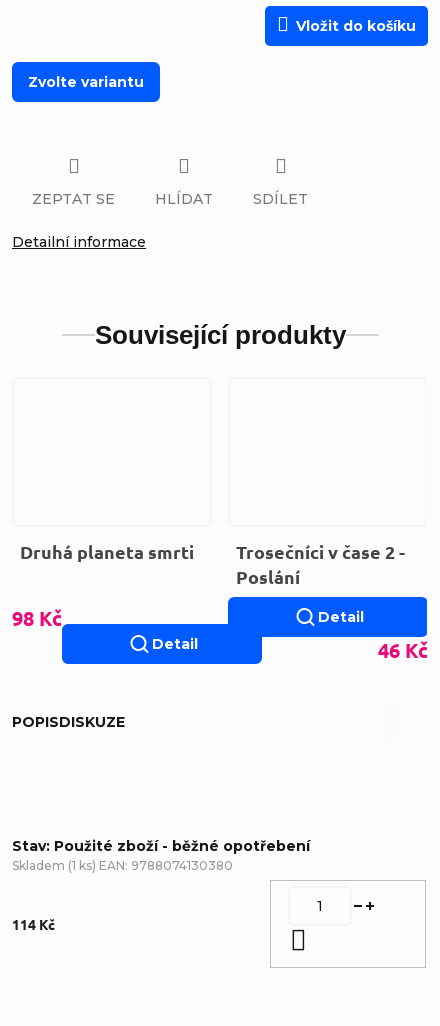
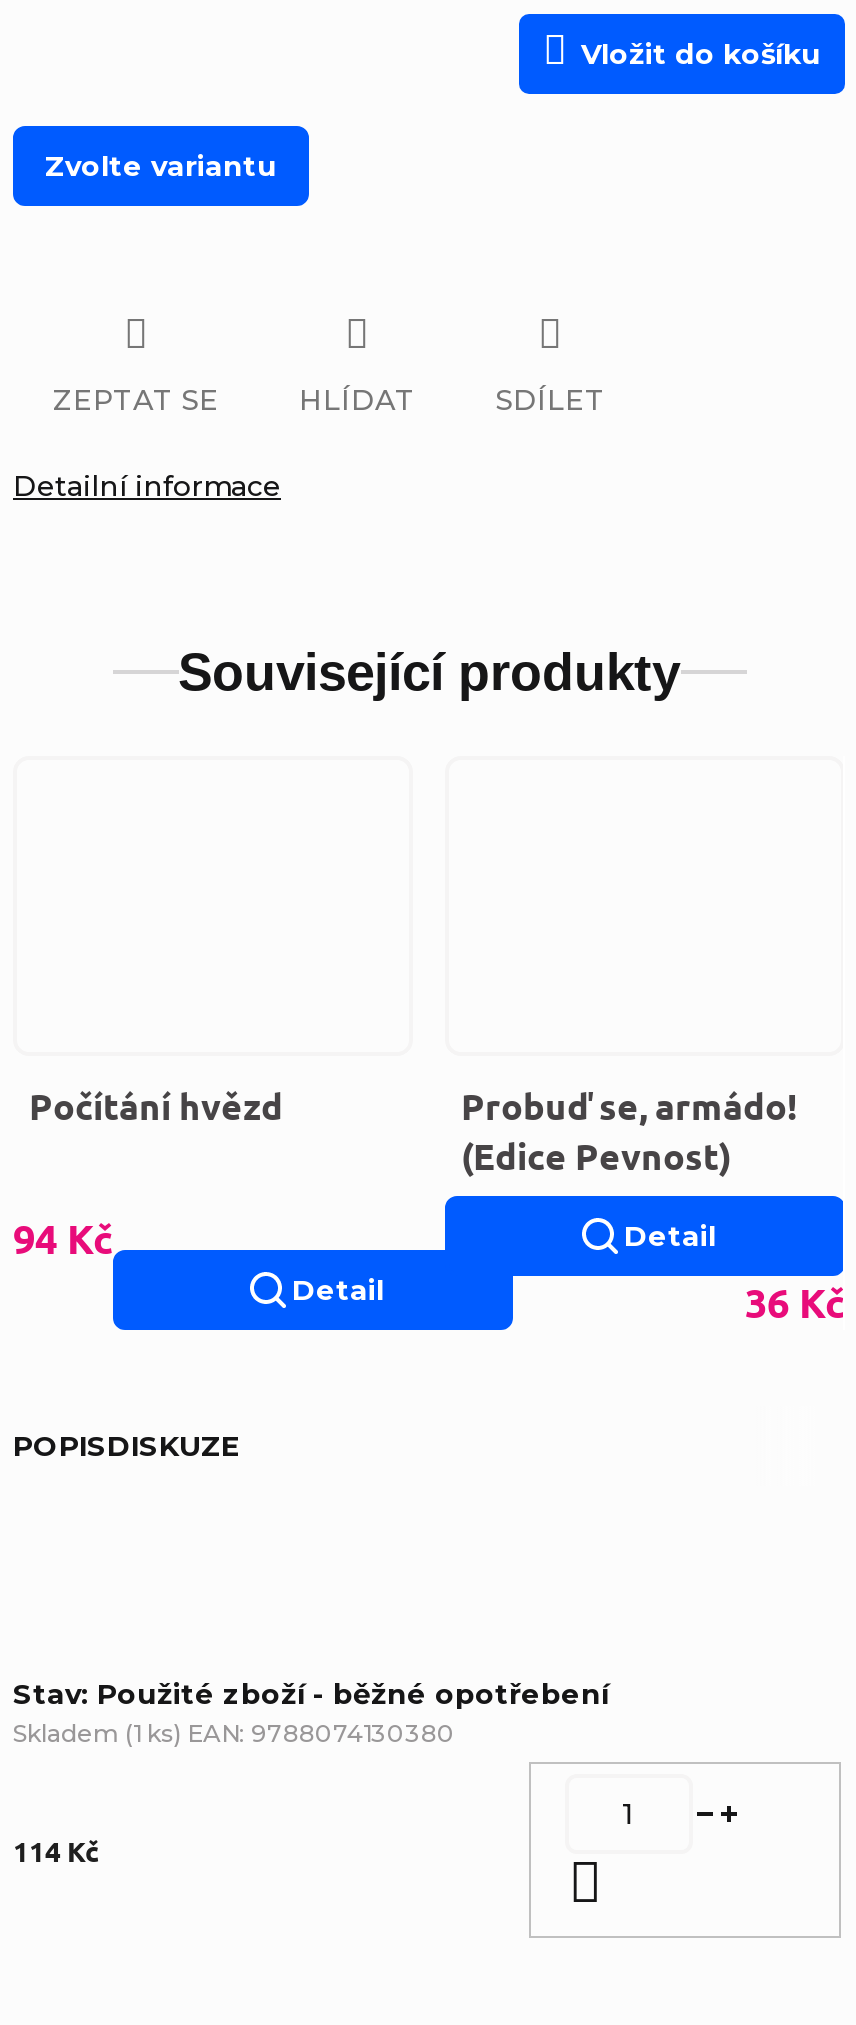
[20,540,194,563] Druhá planeta smrti -> [29,1083,283,1129] Počítání hvězd
[236,540,405,588] Trosečníci v čase 2 - | Poslání -> [461,1083,797,1179] Probuď se, armádo! | (Edice Pevnost)
[12,605,62,631] 98 Kč -> [13,1212,113,1264] 94 Kč
[378,637,428,663] 46 Kč -> [745,1277,845,1329] 36 Kč

